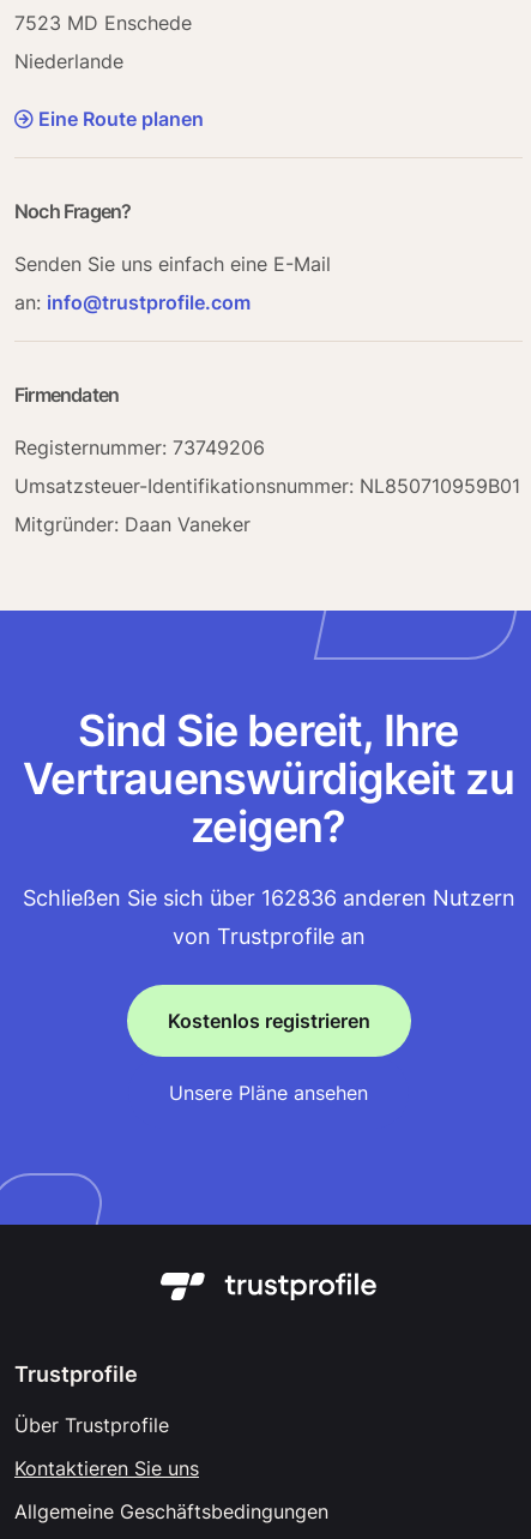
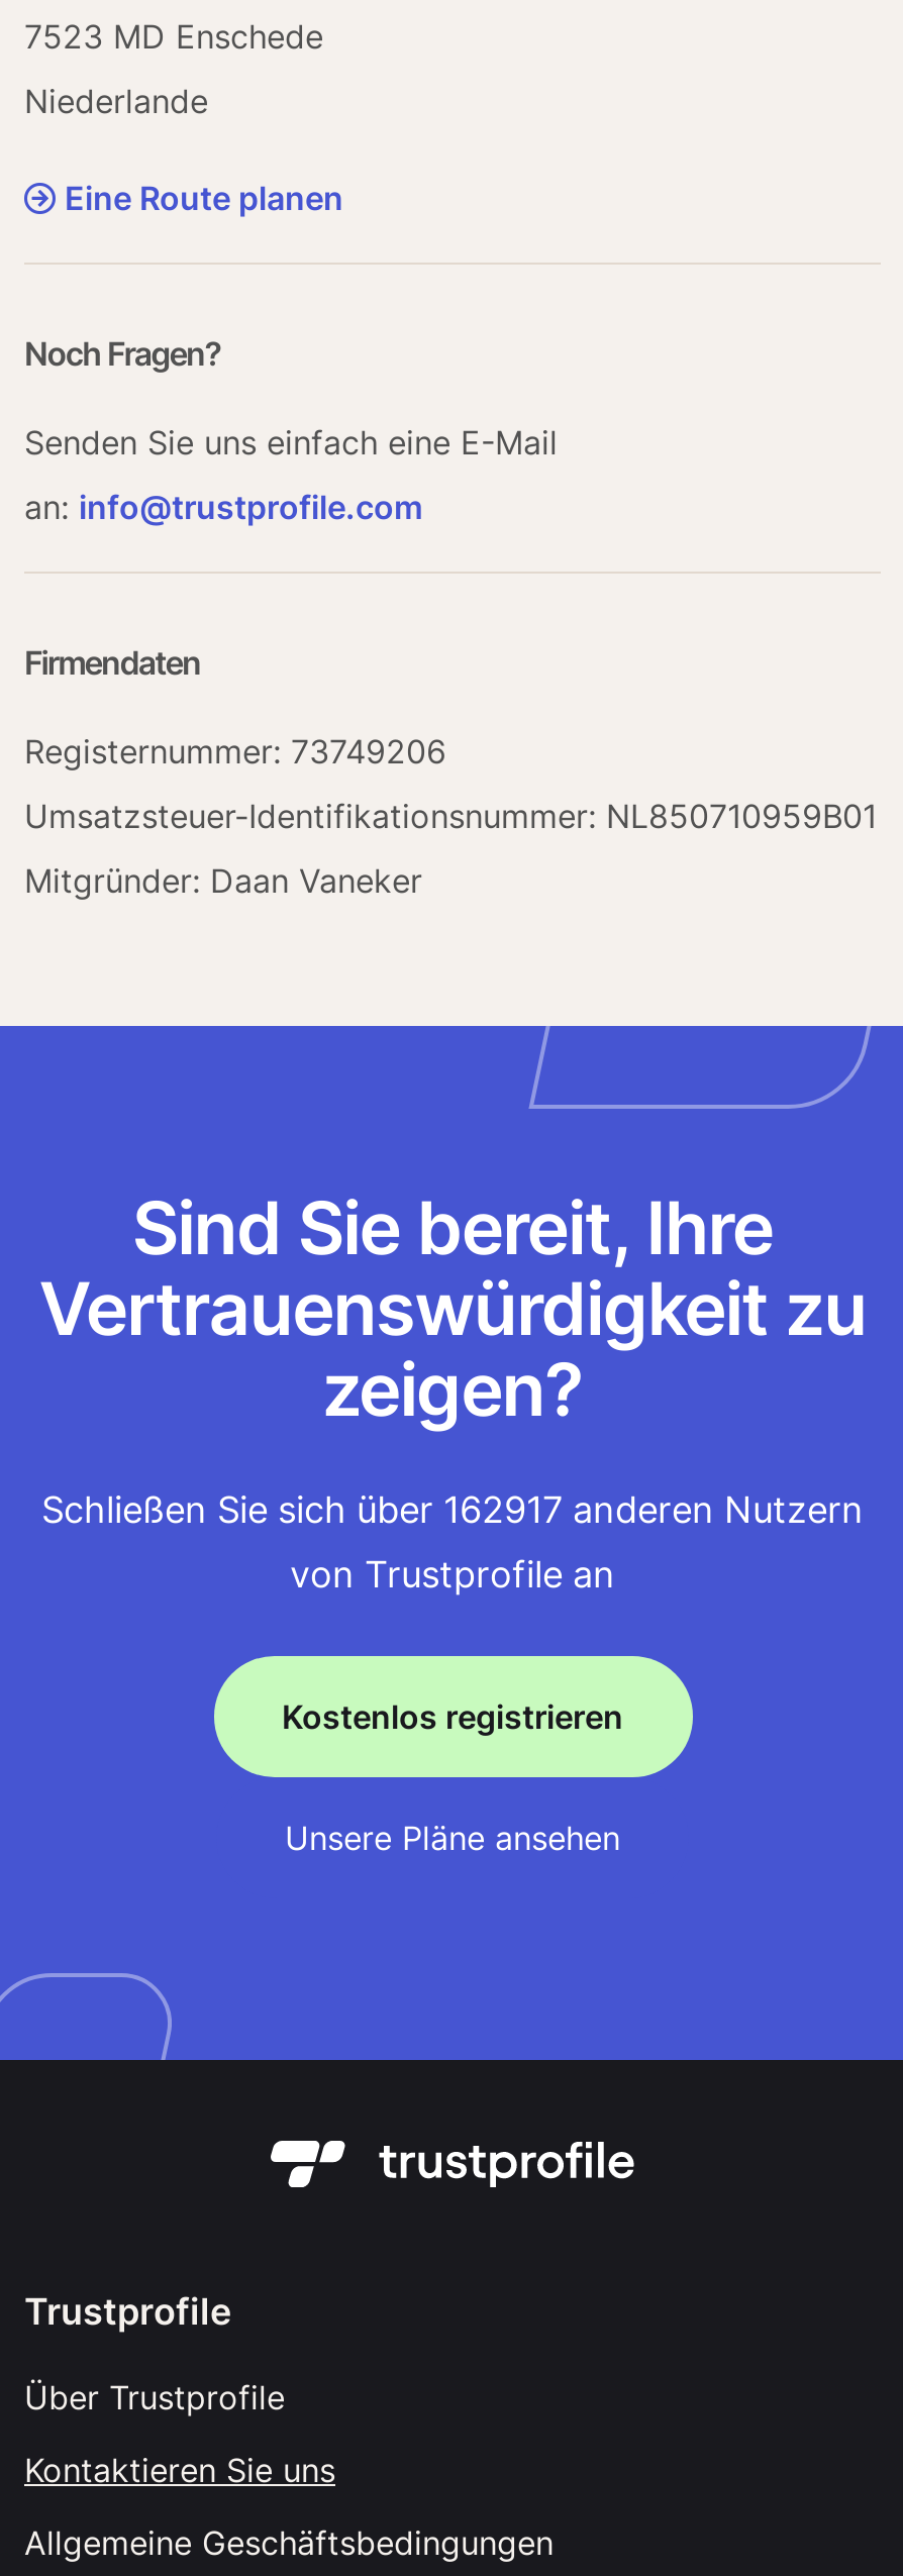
[22,885,515,910] Schließen Sie sich über 162836 anderen Nutzern -> [41,1488,864,1530] Schließen Sie sich über 162917 anderen Nutzern

